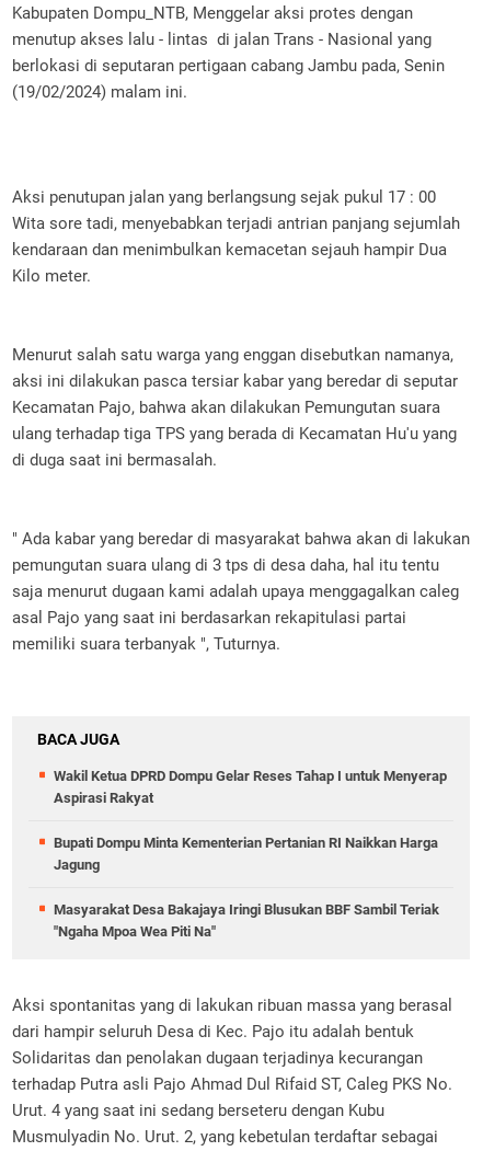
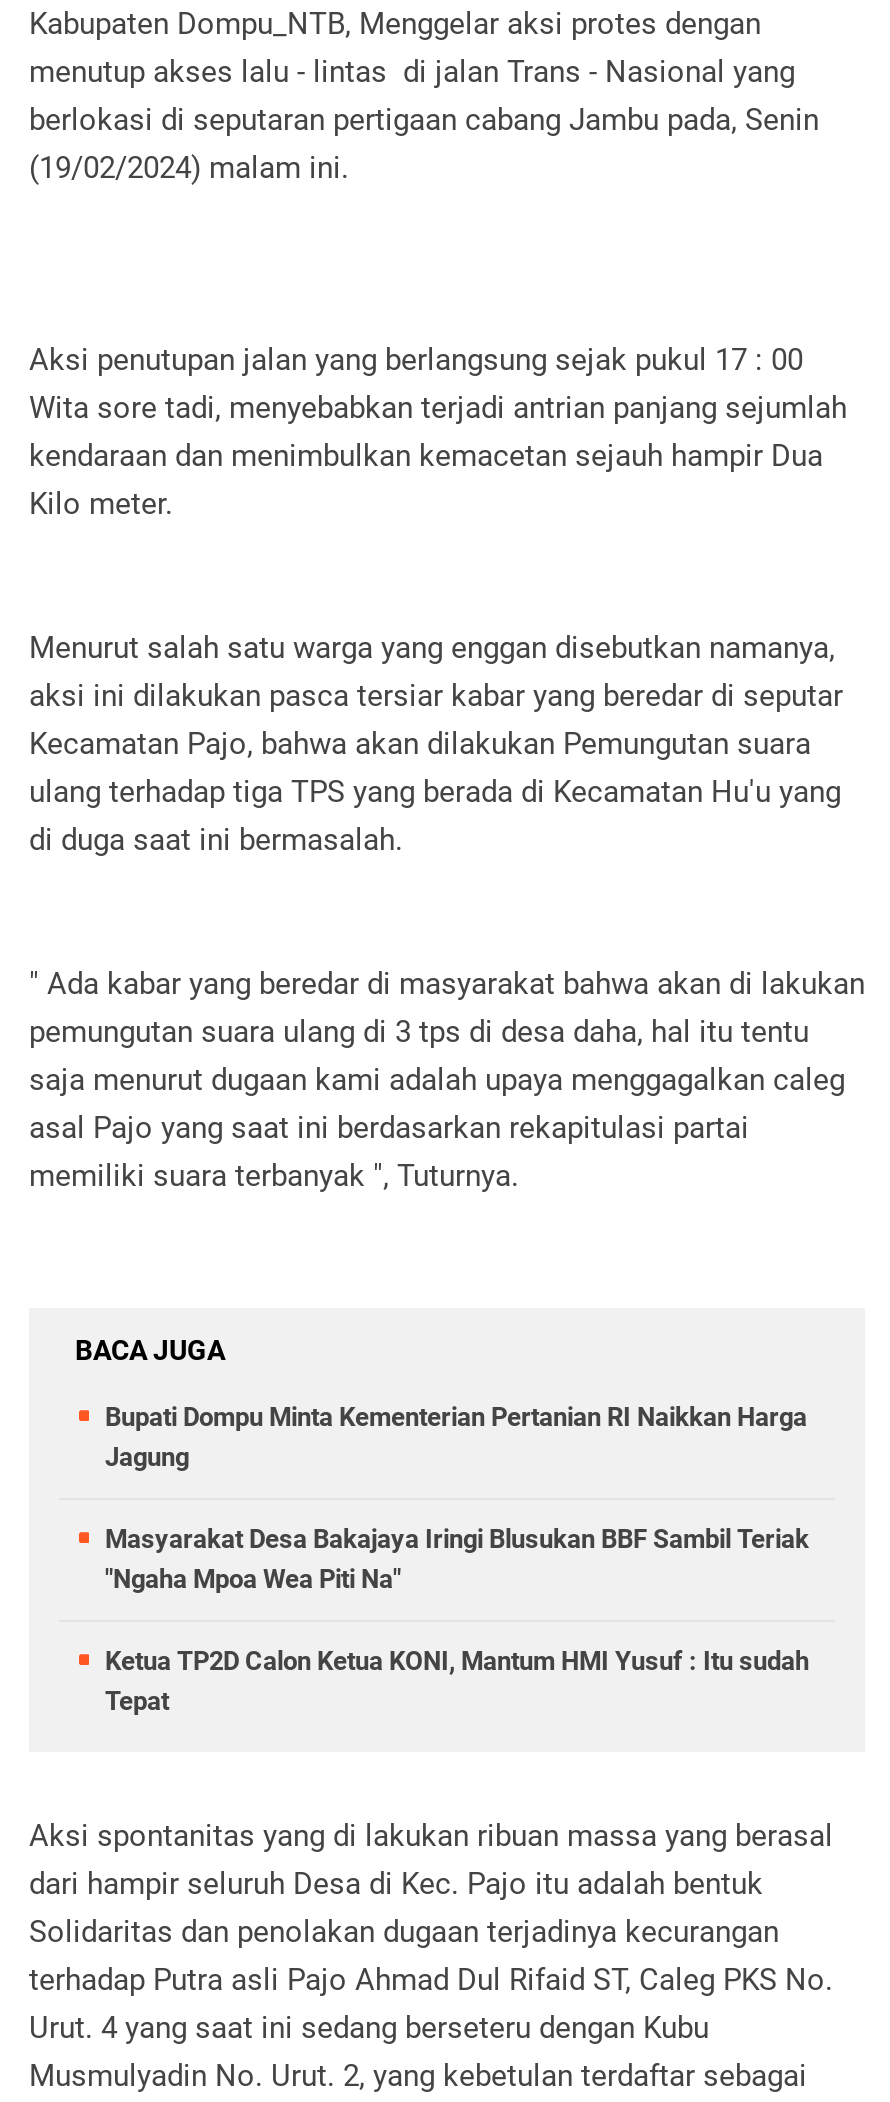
[54,768,447,806] Wakil Ketua DPRD Dompu Gelar Reses Tahap I untuk Menyerap | Aspirasi Rakyat -> none
moved [54,835,439,940] -> [105,1402,809,1594]: Bupati Dompu Minta Kementerian Pertanian RI Naikkan Harga | Jagung | Masyarakat Desa Bakajaya Iringi Blusukan BBF Sambil Teriak | "Ngaha Mpoa Wea Piti Na"
none -> [105,1646,809,1716] Ketua TP2D Calon Ketua KONI, Mantum HMI Yusuf : Itu sudah | Tepat

